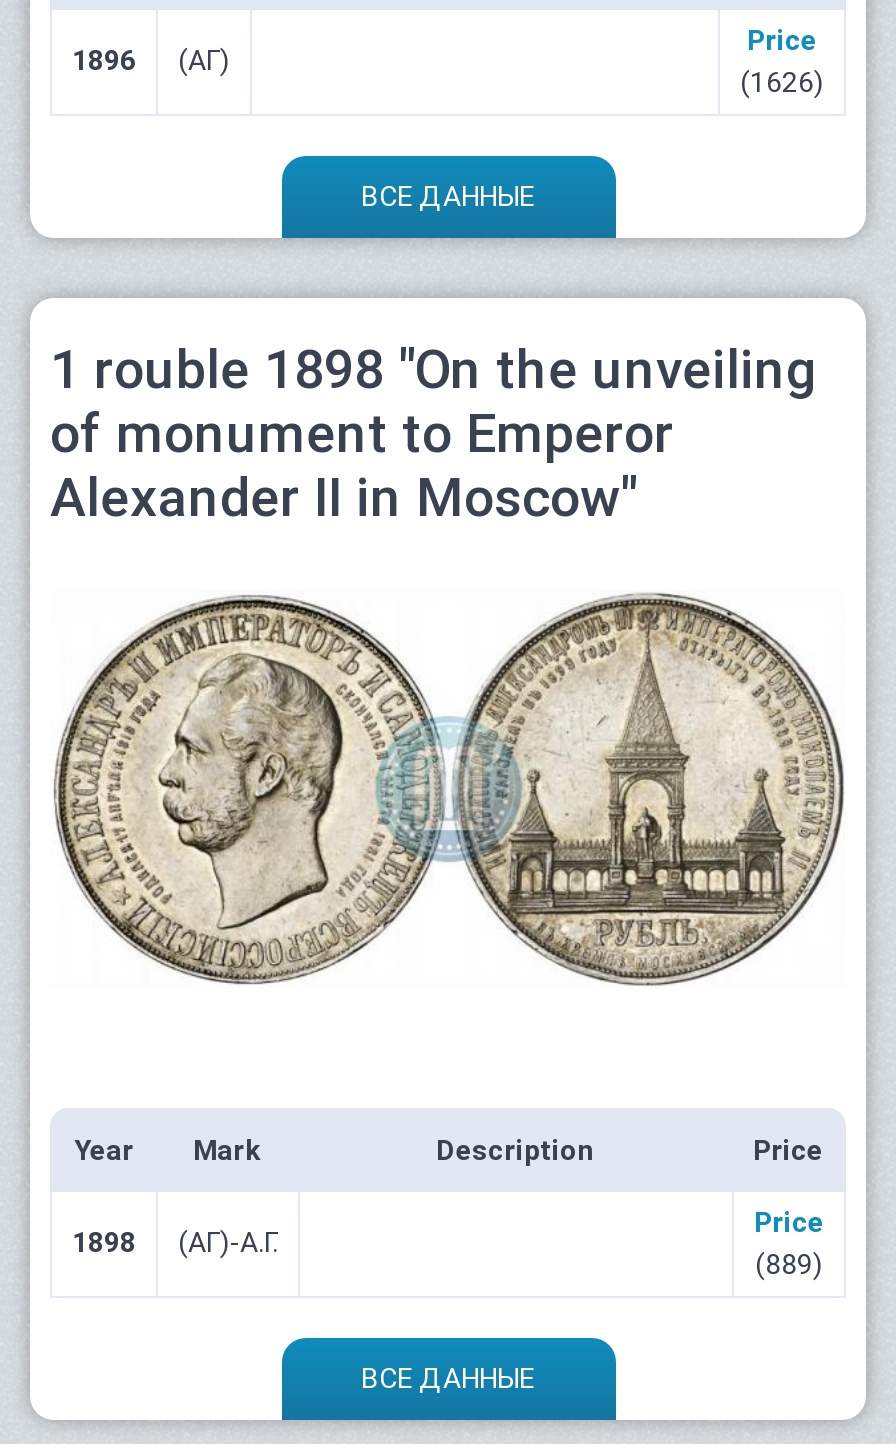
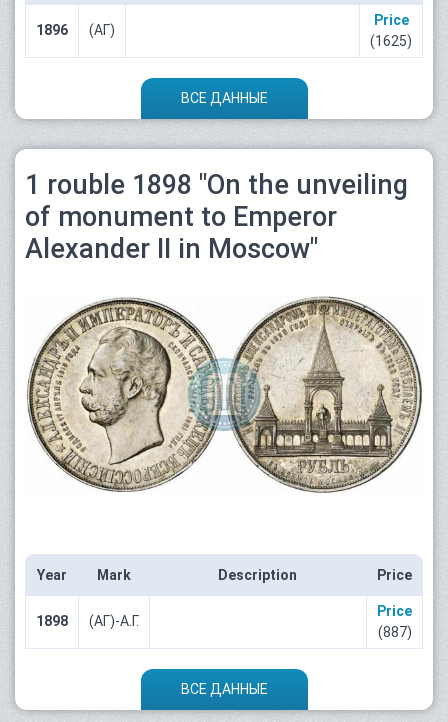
[740,65,824,97] (1626) -> [370,33,412,49] (1625)
[755,1248,823,1280] (889) -> [377,624,411,640] (887)

